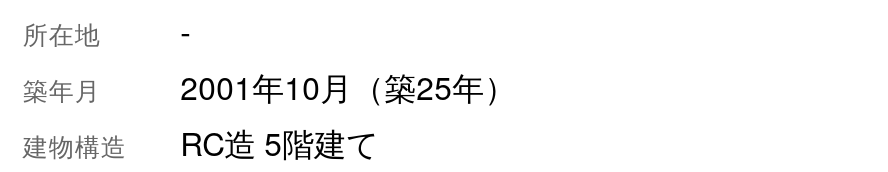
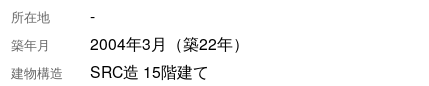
[180,64,516,108] 2001年10月（築25年） -> [90,32,249,54] 2004年3月（築22年）
[23,120,378,164] 建物構造 RC造 5階建て -> [11,60,209,82] 建物構造 SRC造 15階建て

